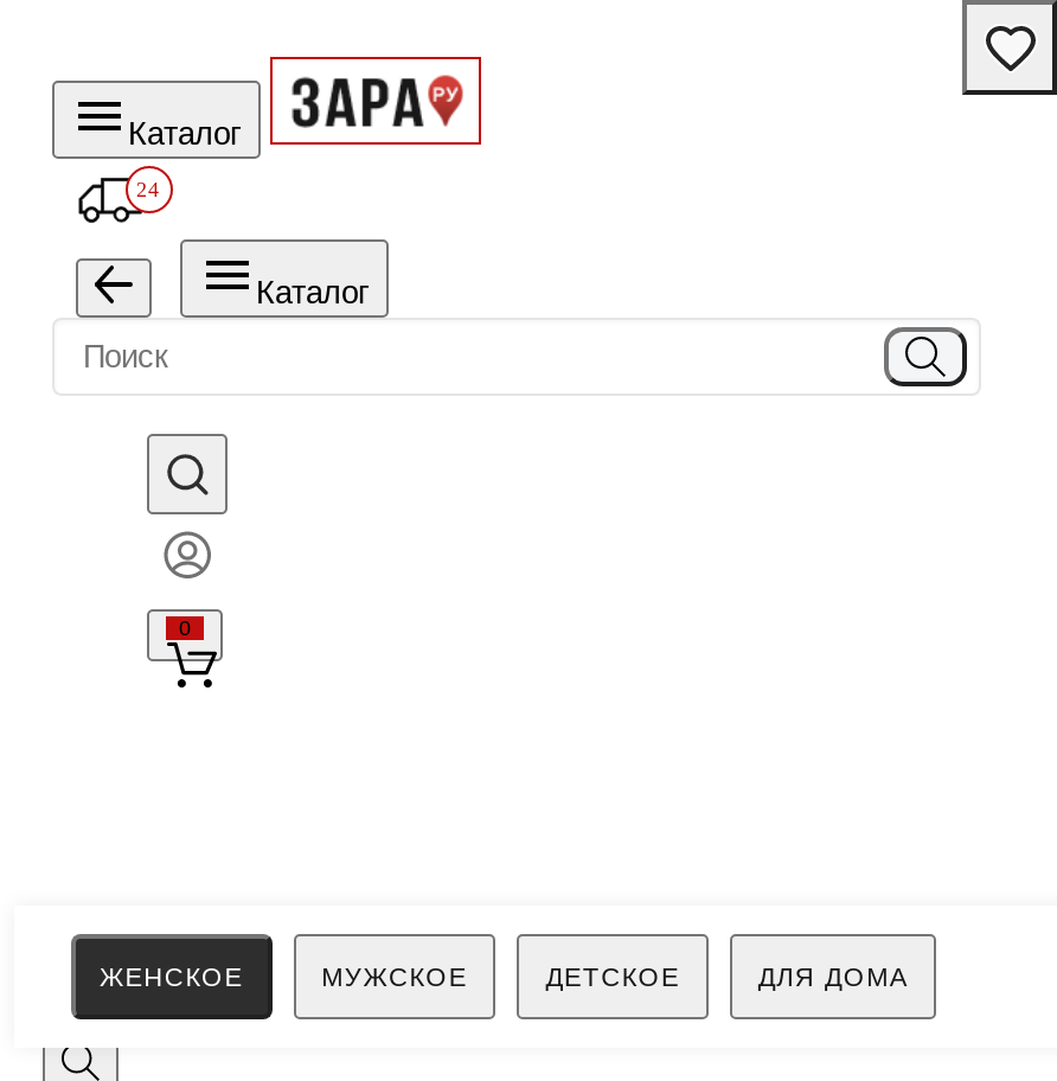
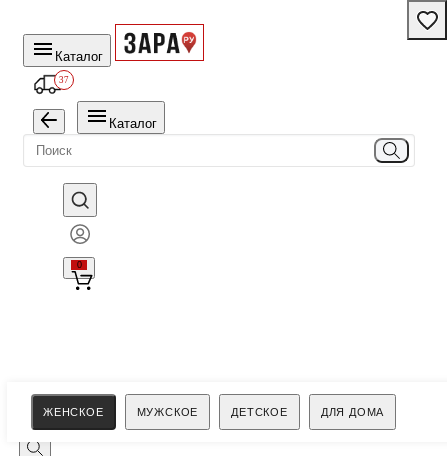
[136,177,160,200] 24 -> [58,74,68,84] 37

